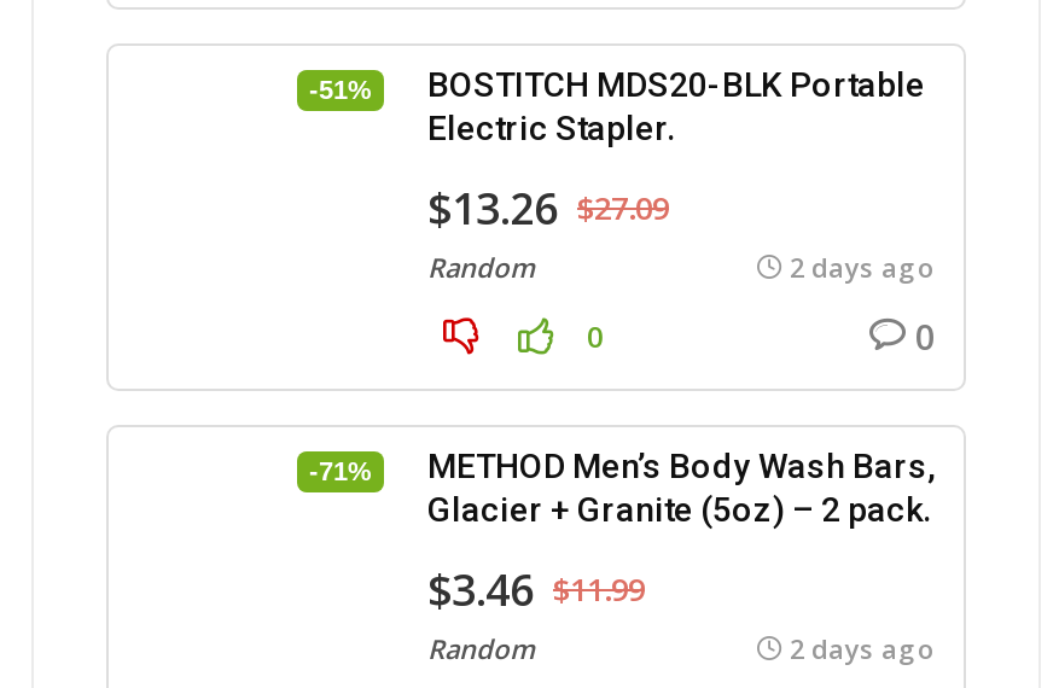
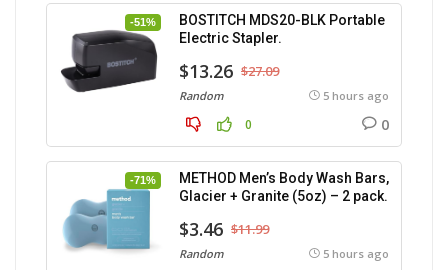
none -> [60,29,158,93] [image]
[790,249,935,285] 2 days ago -> [323,88,389,103] 5 hours ago
none -> [62,188,152,252] [image]
[790,630,935,666] 2 days ago -> [323,246,389,261] 5 hours ago

